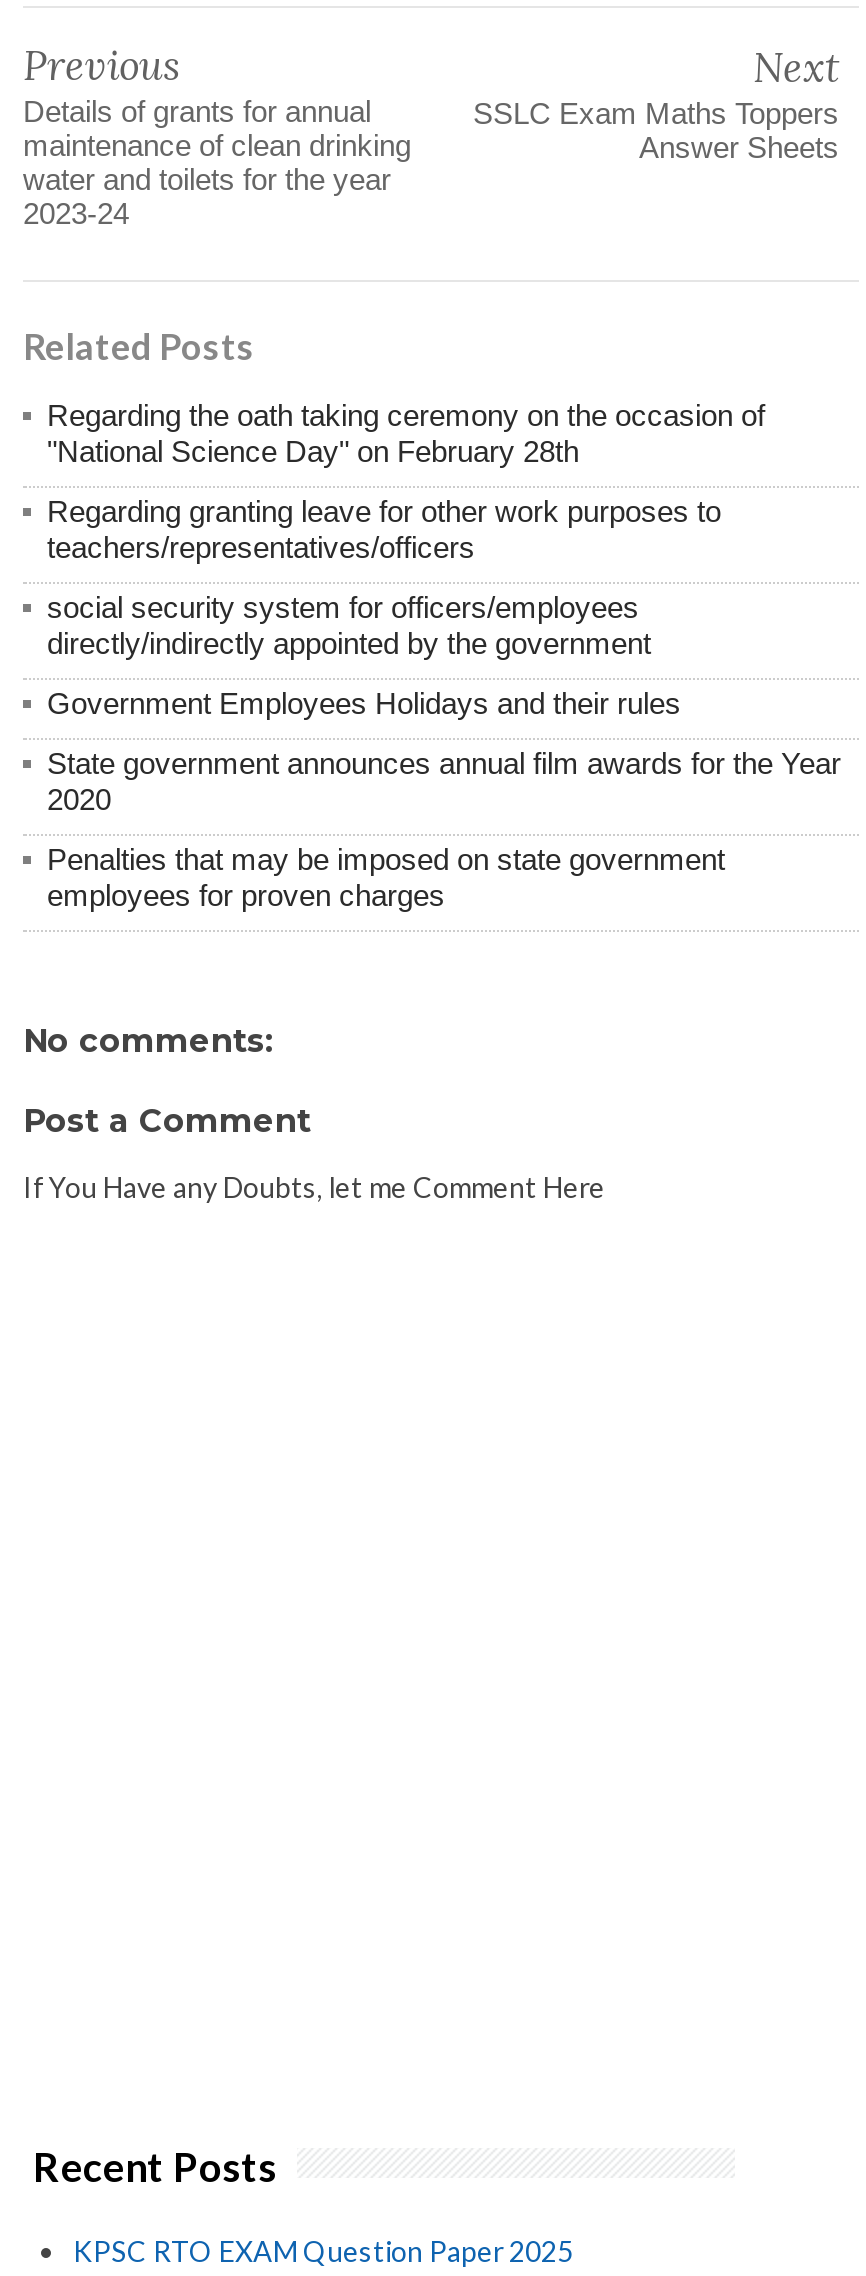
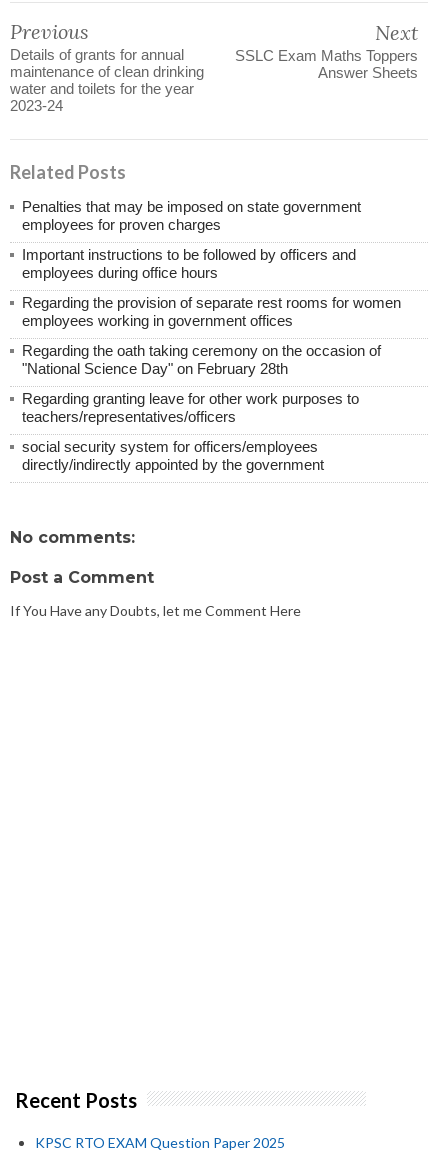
none -> [22,246,401,329] Important instructions to be followed by officers and | employees during office hours | Regarding the provision of separate rest rooms for women | employees working in government offices
moved [47,398,765,660] -> [22,342,381,473]: Regarding the oath taking ceremony on the occasion of | "National Science Day" on February 28th | Regarding granting leave for other work purposes to | teachers/representatives/officers | social security system for officers/employees | directly/indirectly appointed by the government
[47,686,841,816] Government Employees Holidays and their rules | State government announces annual film awards for the Year | 2020 -> none
moved [47,842,725,912] -> [22,198,361,233]: Penalties that may be imposed on state government | employees for proven charges

